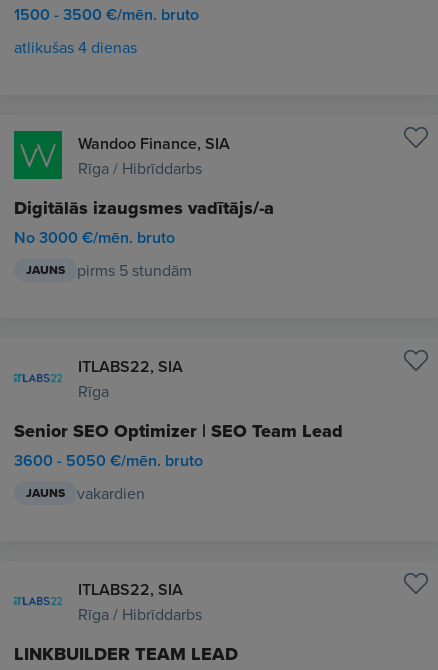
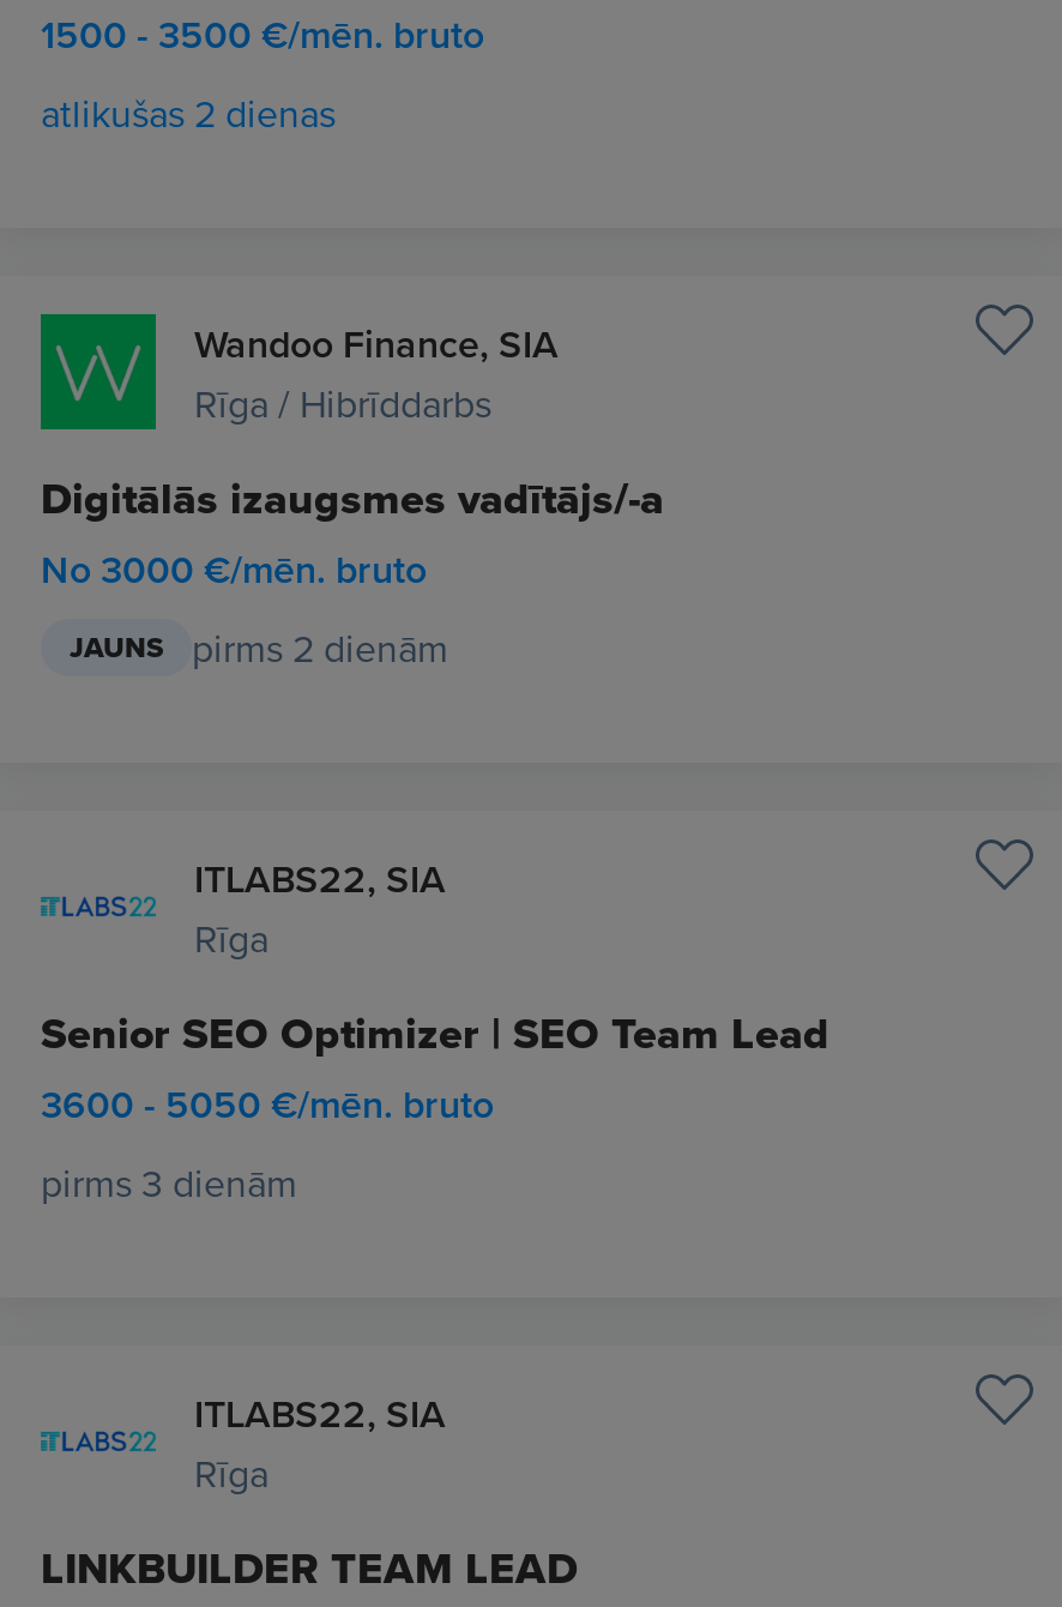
[14,36,137,58] atlikušas 4 dienas -> [41,86,336,139] atlikušas 2 dienas
[77,259,192,281] pirms 5 stundām -> [192,621,448,674] pirms 2 dienām
[26,482,145,504] JAUNS | vakardien -> [41,1156,297,1209] pirms 3 dienām
[78,603,202,625] Rīga / Hibrīddarbs -> [194,1446,268,1499] Rīga

